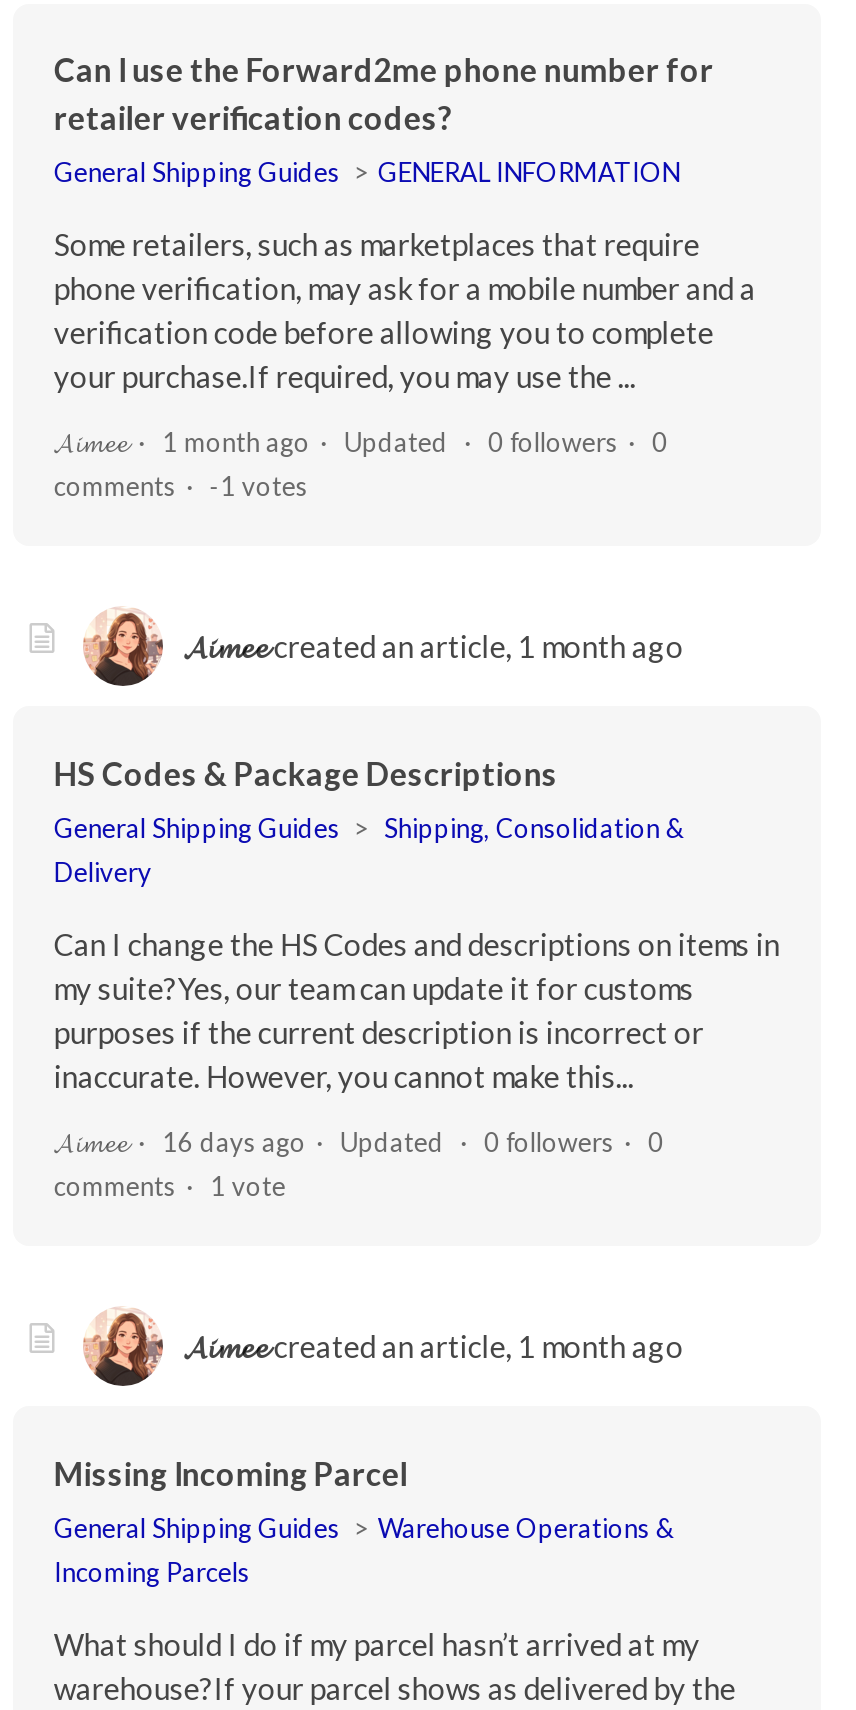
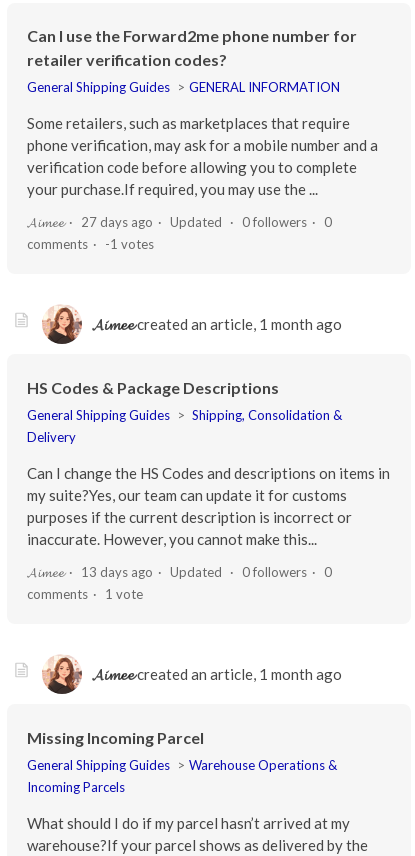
[162,426,310,458] 1 month ago -> [81,214,153,230] 27 days ago
[162,1126,306,1158] 16 days ago -> [81,564,153,580] 13 days ago

